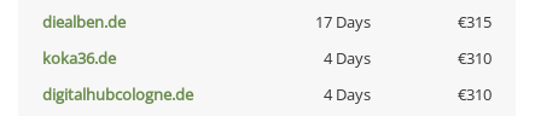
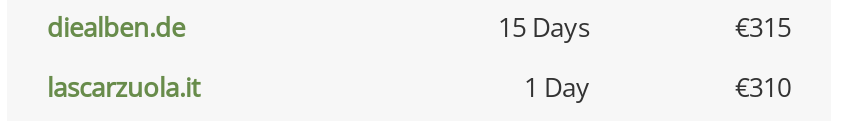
[315,11,370,33] 17 Days -> [498,9,590,45] 15 Days
[42,47,492,105] koka36.de | 4 Days | €310 | digitalhubcologne.de | 4 Days -> [47,69,590,105] lascarzuola.it | 1 Day

